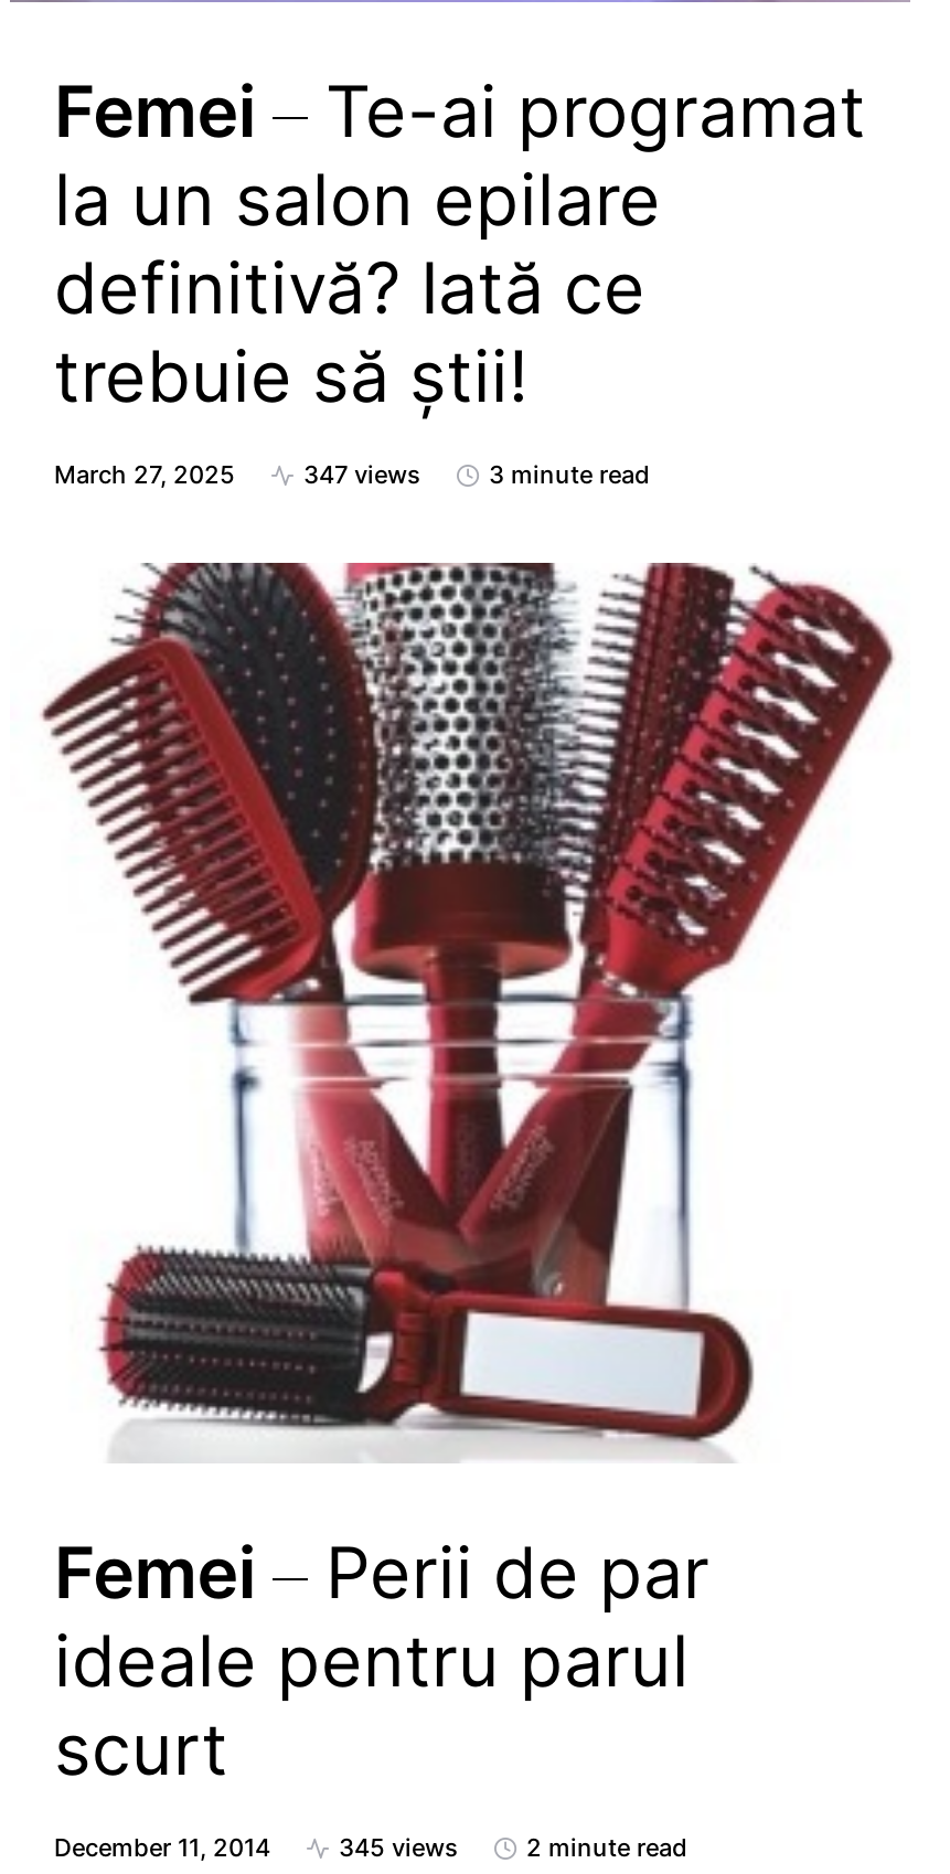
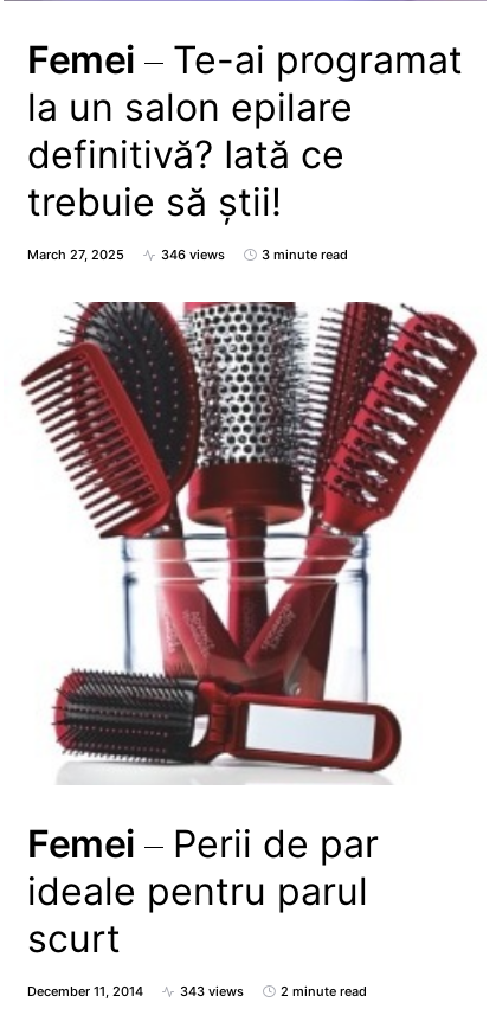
[303,459,420,490] 347 views -> [161,246,225,263] 346 views
[339,1832,458,1863] 345 views -> [180,983,244,1000] 343 views

